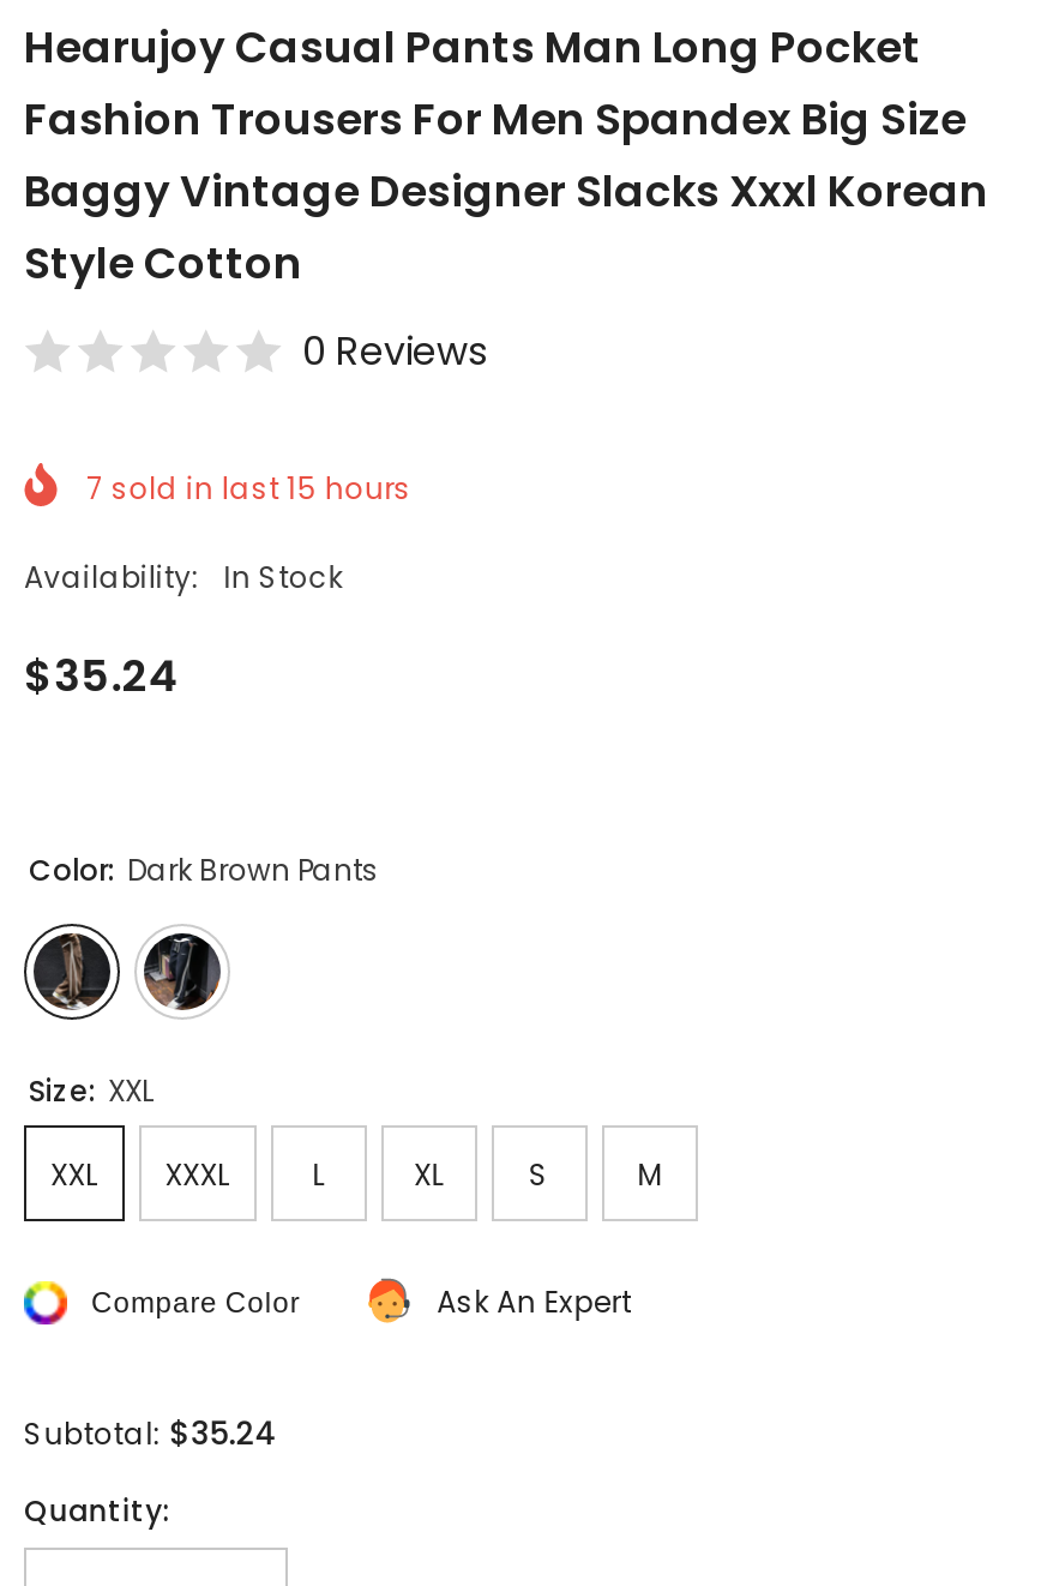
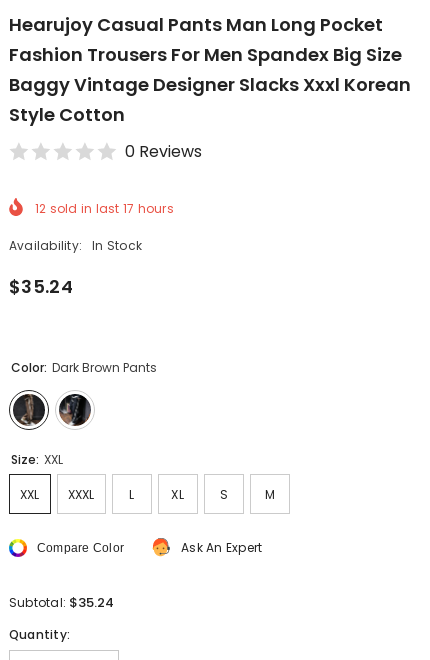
[86,467,412,508] 7 sold in last 15 hours -> [35,200,174,217] 12 sold in last 17 hours

